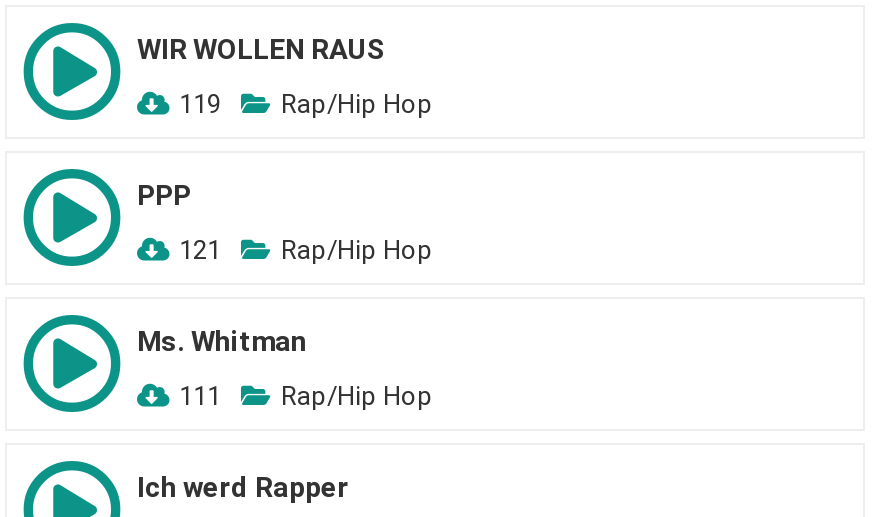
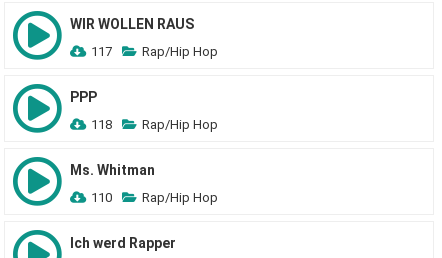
[179,89,433,119] 119 Rap/Hip Hop -> [91,44,218,59] 117 Rap/Hip Hop
[179,235,433,265] 121 Rap/Hip Hop -> [91,117,218,132] 118 Rap/Hip Hop
[179,381,433,411] 111 Rap/Hip Hop -> [91,190,218,205] 110 Rap/Hip Hop

